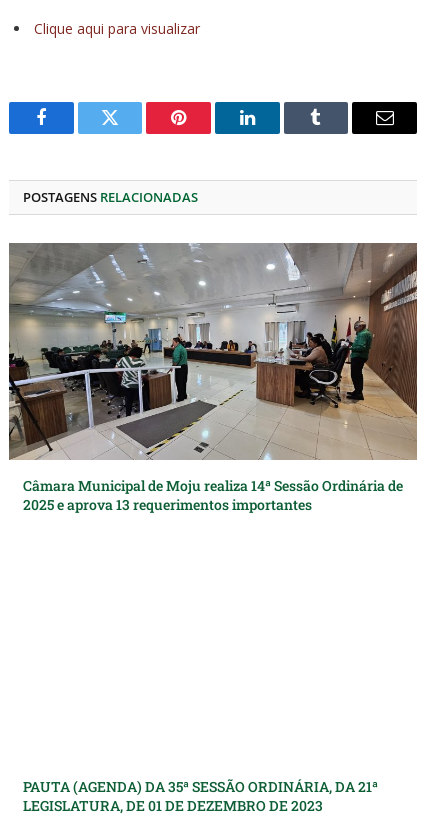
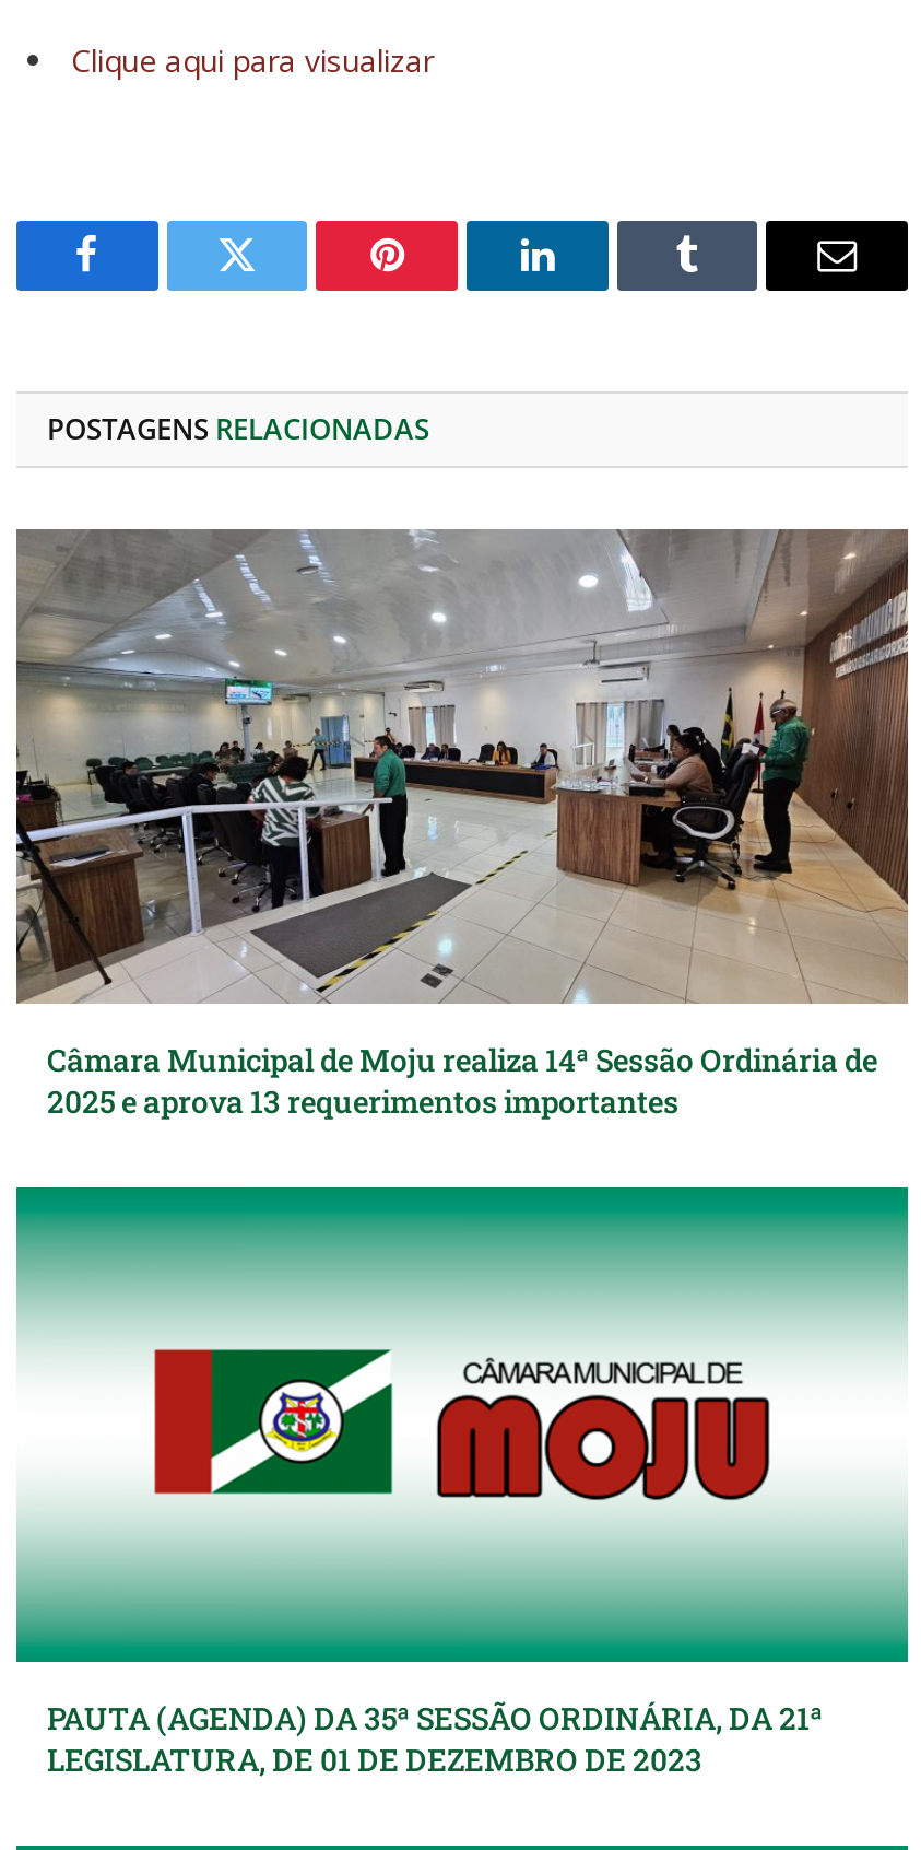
none -> [14,1185,910,1664] [image]

